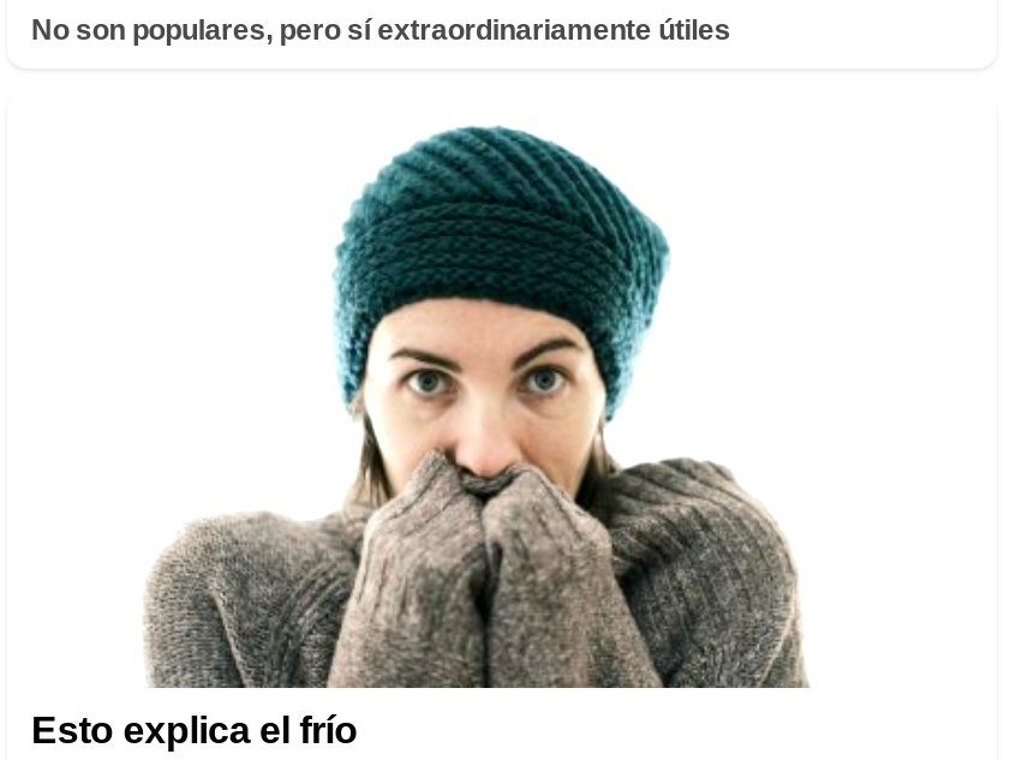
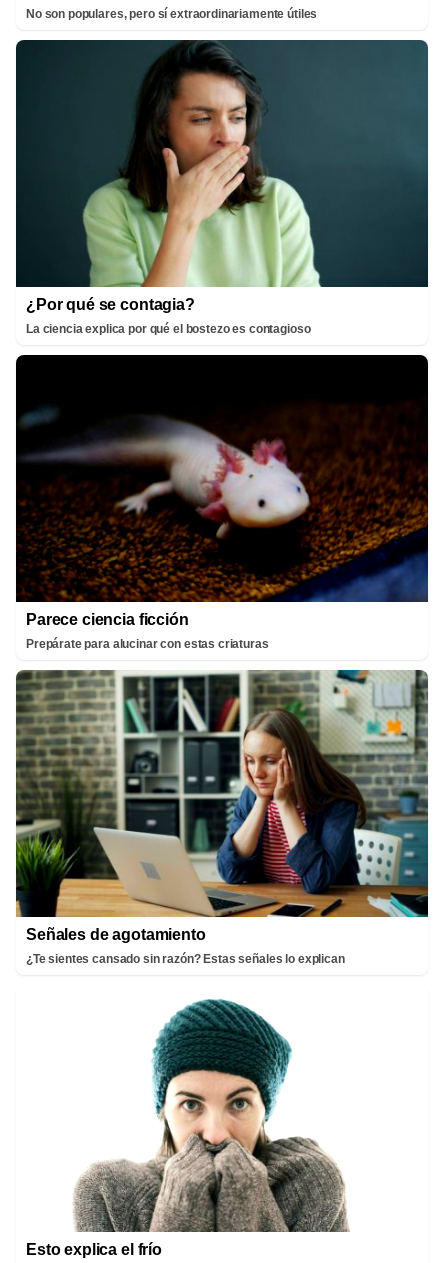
none -> [15,39,429,336] [image] | ¿Por qué se contagia? | La ciencia explica por qué el bostezo es contagioso
none -> [15,354,429,651] [image] | Parece ciencia ficción | Prepárate para alucinar con estas criaturas
none -> [15,669,429,966] [image] | Señales de agotamiento | ¿Te sientes cansado sin razón? Estas señales lo explican

